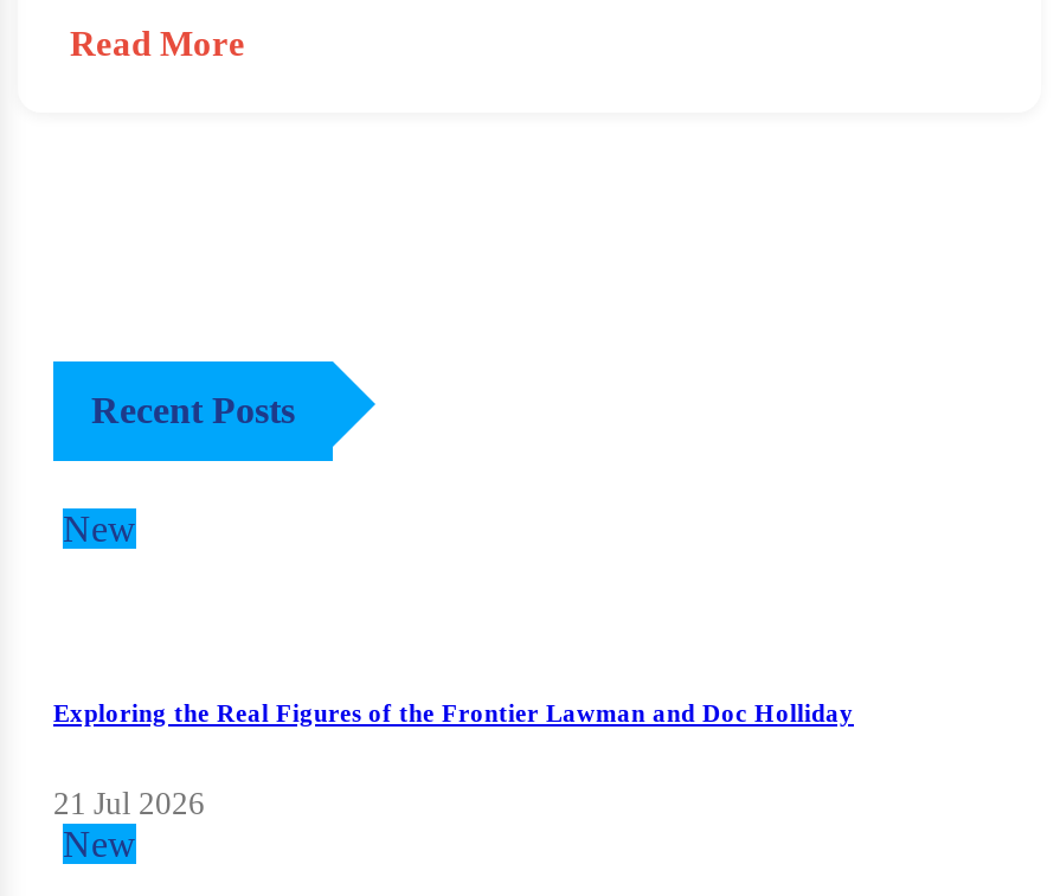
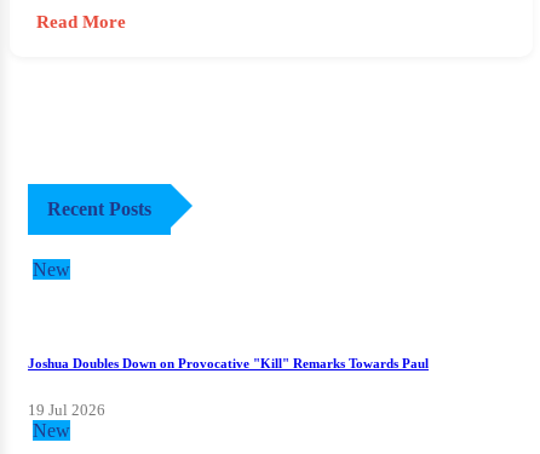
[53,698,854,727] Exploring the Real Figures of the Frontier Lawman and Doc Holliday -> [28,356,429,370] Joshua Doubles Down on Provocative "Kill" Remarks Towards Paul
[53,786,205,821] 21 Jul 2026 -> [28,401,105,419] 19 Jul 2026

